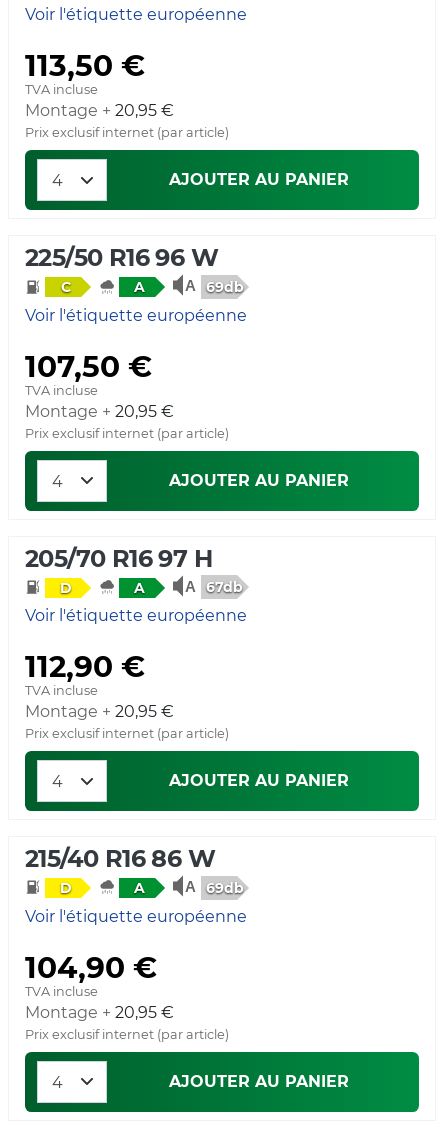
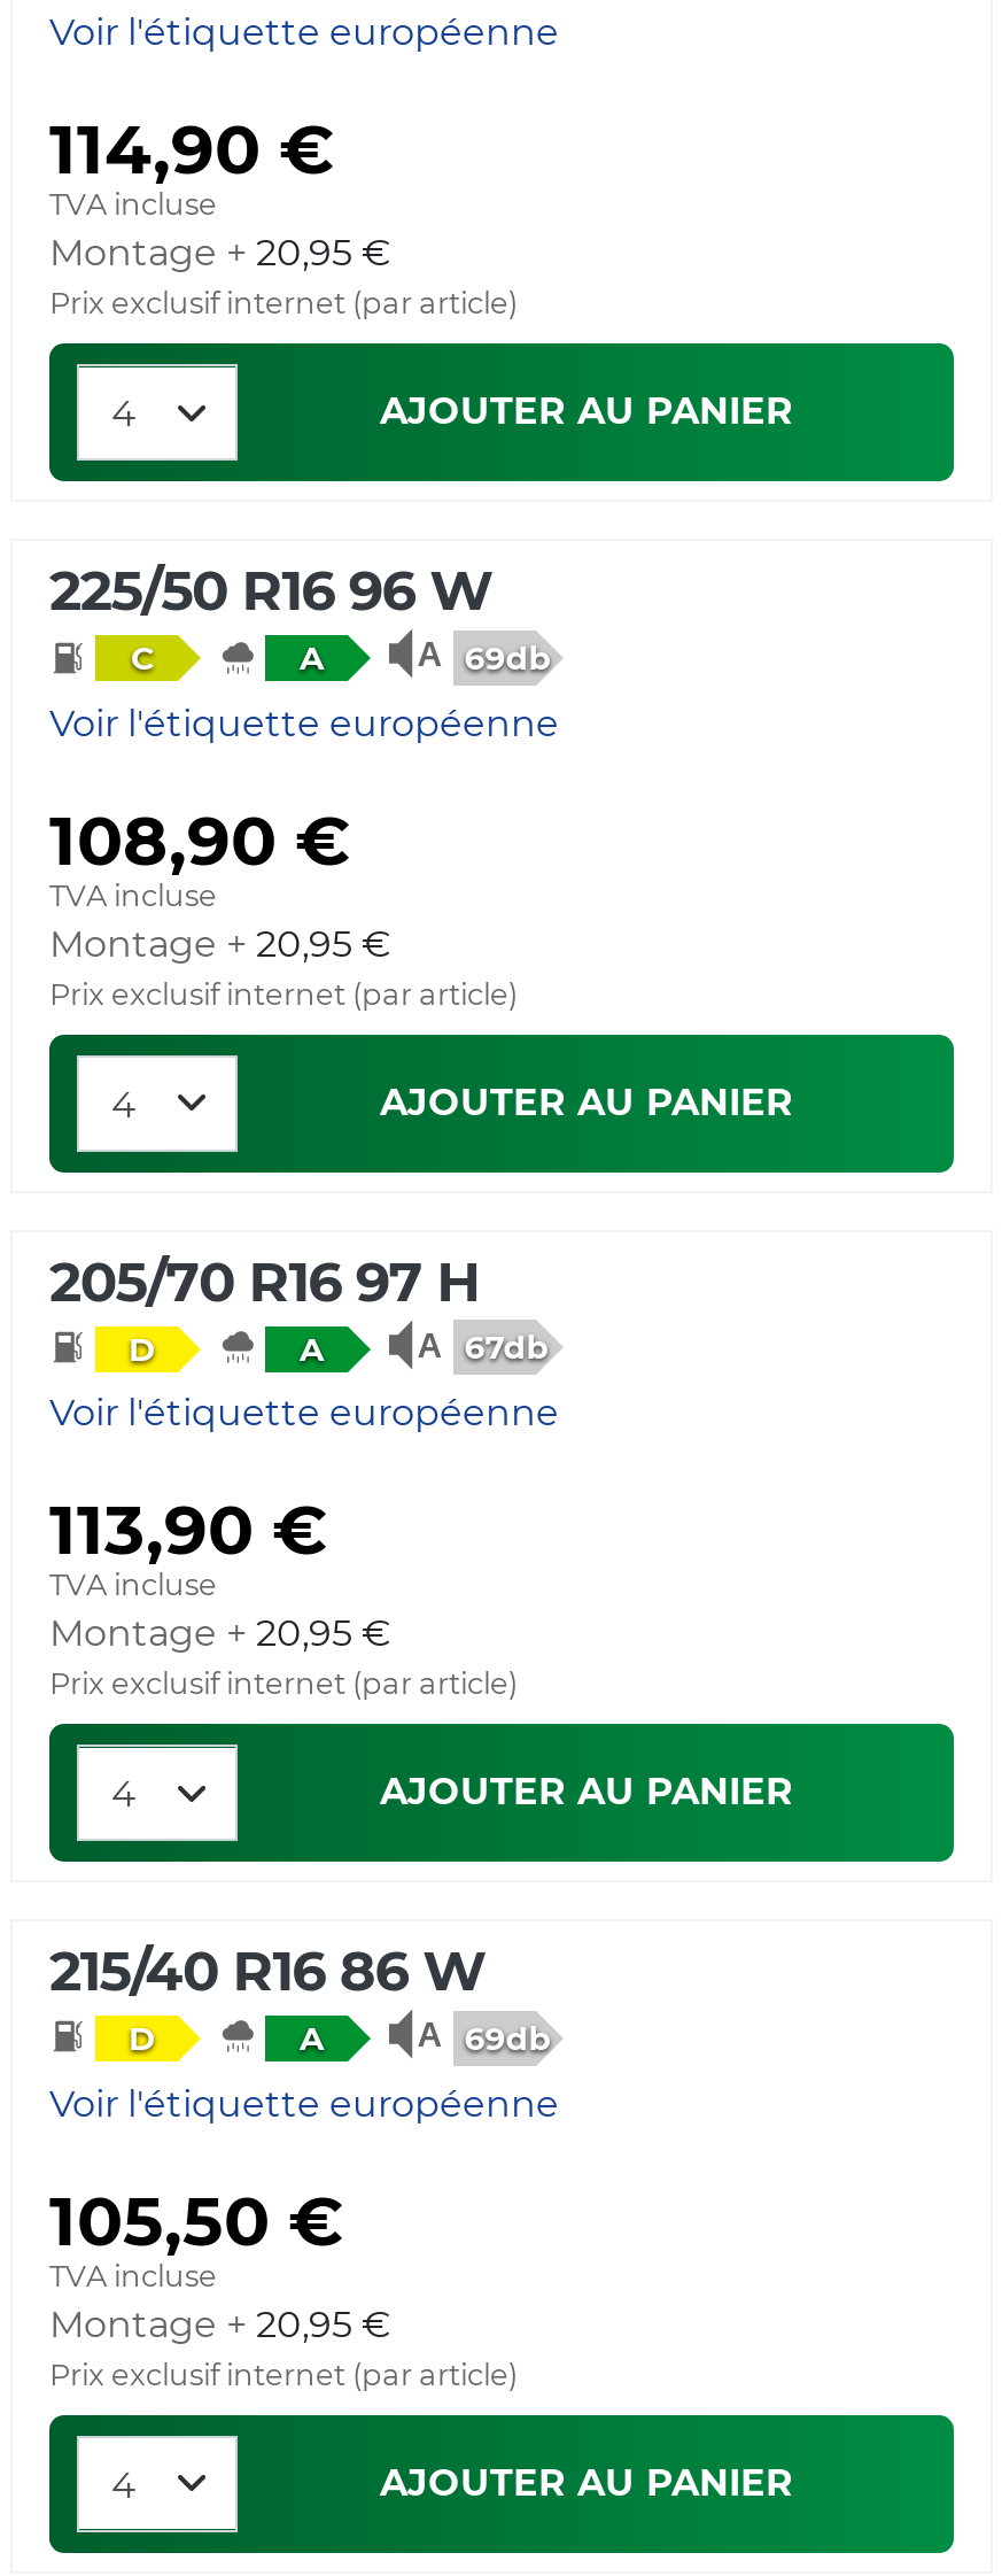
[25,47,145,83] 113,50 € -> [49,107,334,190] 114,90 €
[25,348,152,384] 107,50 € -> [49,798,350,880] 108,90 €
[25,648,145,684] 112,90 € -> [49,1488,327,1570] 113,90 €
[25,949,157,985] 104,90 € -> [49,2178,343,2261] 105,50 €

